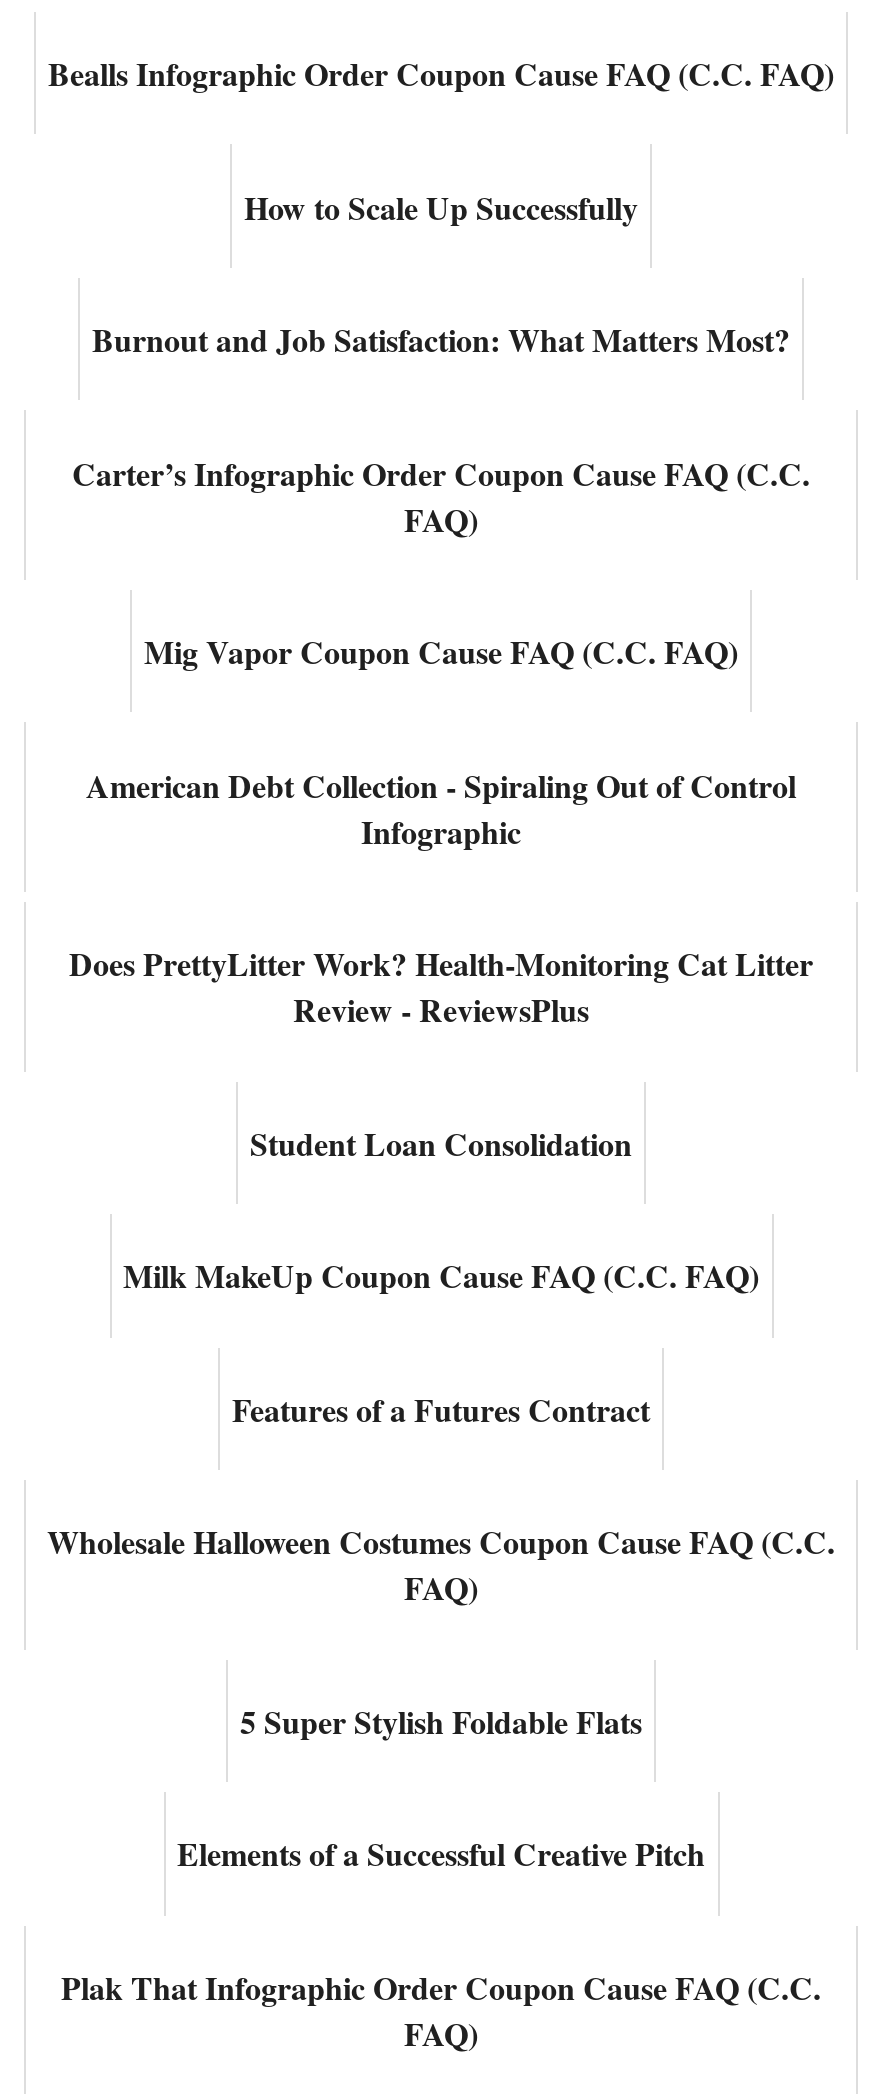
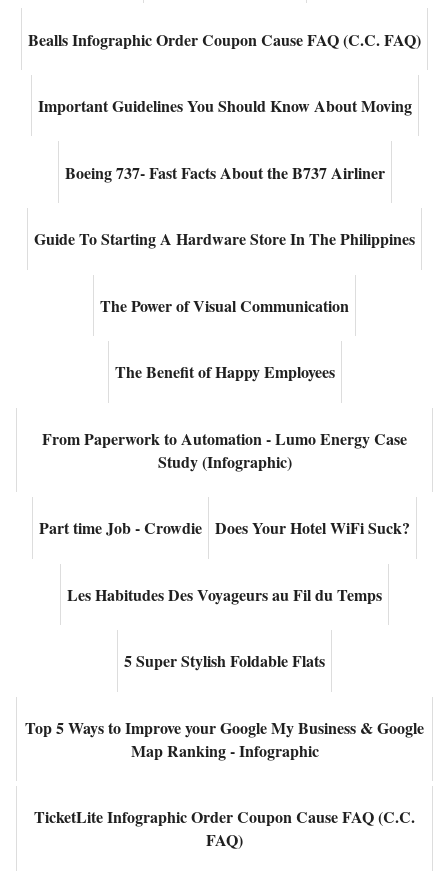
[47,183,835,1611] How to Scale Up Successfully | Burnout and Job Satisfaction: What Matters Most? | Carter’s Infographic Order Coupon Cause FAQ (C.C. | FAQ) | Mig Vapor Coupon Cause FAQ (C.C. FAQ) | American Debt Collection - Spiraling Out of Control | Infographic | Does PrettyLitter Work? Health-Monitoring Cat Litter | Review - ReviewsPlus | Student Loan Consolidation | Milk MakeUp Coupon Cause FAQ (C.C. FAQ) | Features of a Futures Contract | Wholesale Halloween Costumes Coupon Cause FAQ (C.C. | FAQ) -> [34,94,415,606] Important Guidelines You Should Know About Moving | Boeing 737- Fast Facts About the B737 Airliner | Guide To Starting A Hardware Store In The Philippines | The Power of Visual Communication | The Benefit of Happy Employees | From Paperwork to Automation - Lumo Energy Case | Study (Infographic) | Part time Job - Crowdie Does Your Hotel WiFi Suck? | Les Habitudes Des Voyageurs au Fil du Temps
moved [240,1698,642,1744] -> [124,649,325,672]: 5 Super Stylish Foldable Flats
[177,1831,705,1877] Elements of a Successful Creative Pitch -> [25,716,424,762] Top 5 Ways to Improve your Google My Business & Google | Map Ranking - Infographic
[61,1964,821,2010] Plak That Infographic Order Coupon Cause FAQ (C.C. -> [34,805,415,828] TicketLite Infographic Order Coupon Cause FAQ (C.C.

